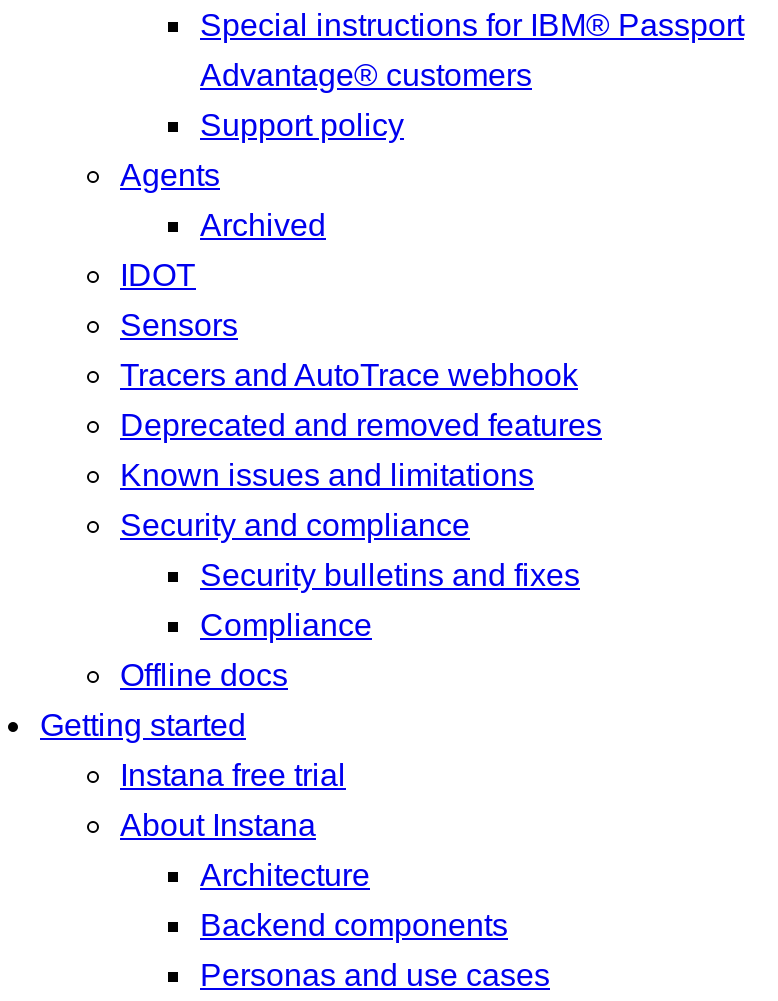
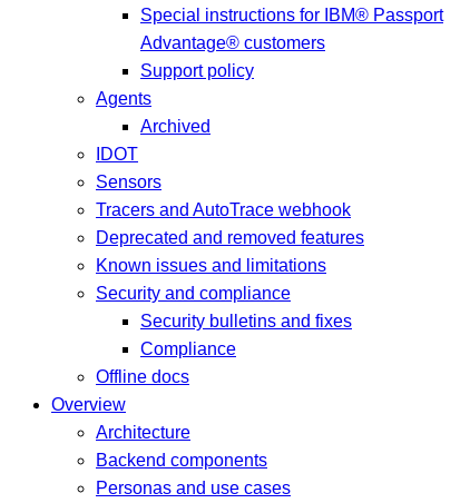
[40,709,346,843] Getting started | Instana free trial | About Instana -> [51,396,126,414] Overview

